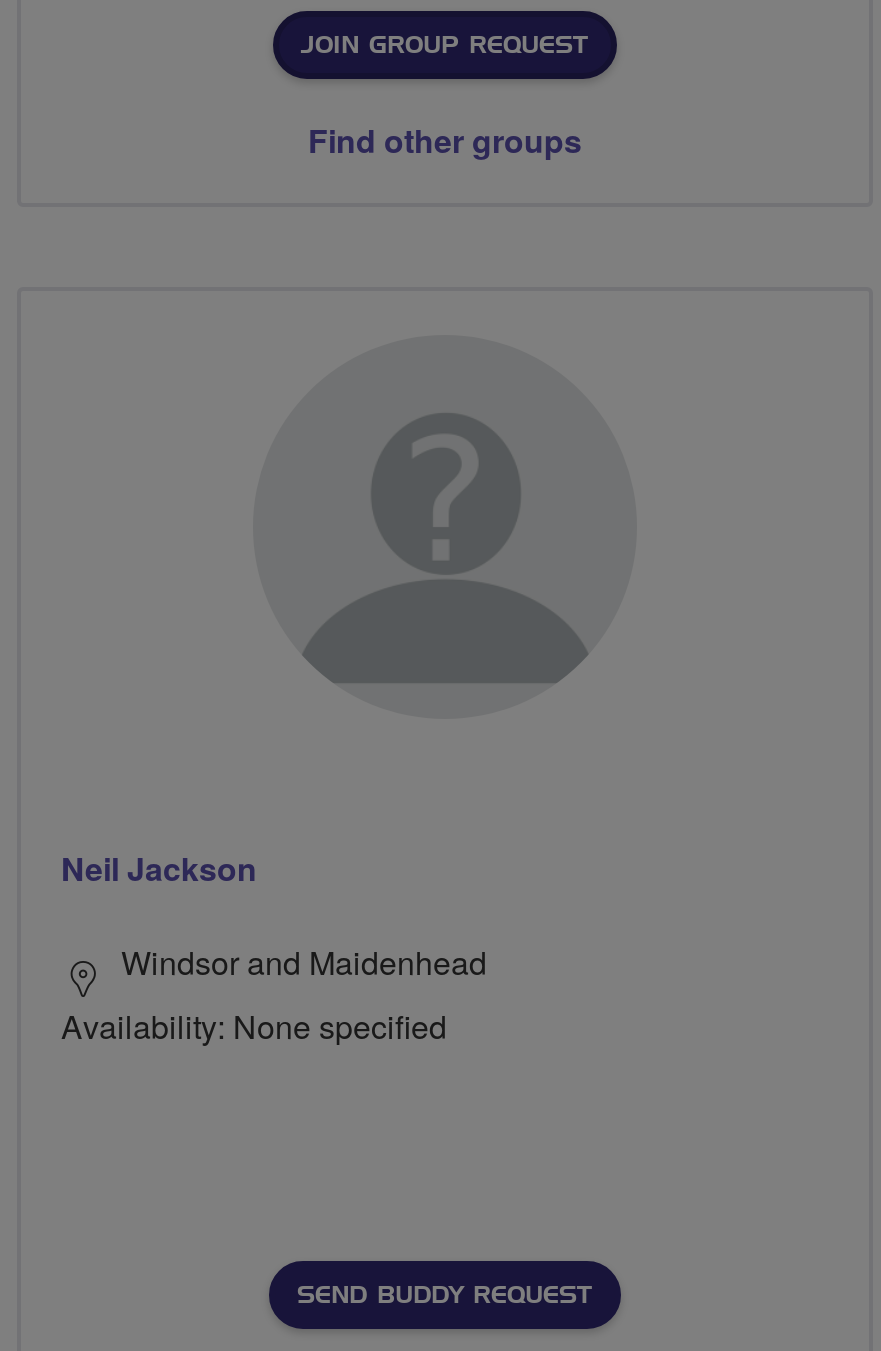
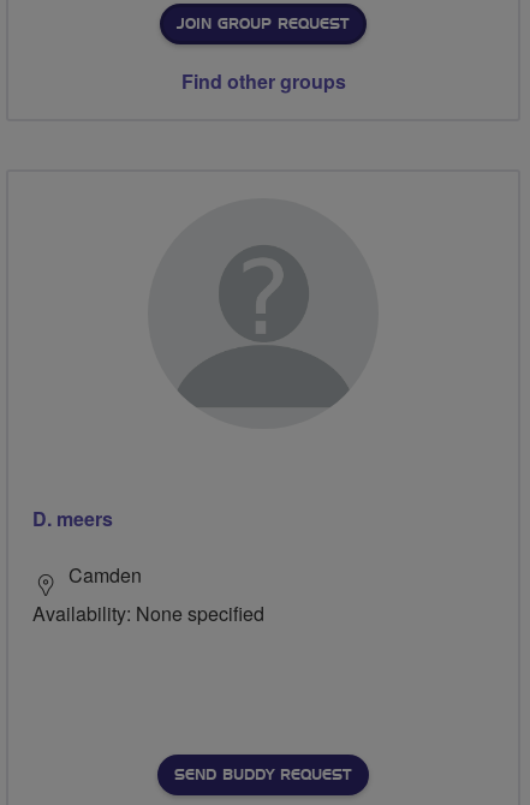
[61,845,257,891] Neil Jackson -> [32,505,113,532] D. meers
[121,939,487,985] Windsor and Maidenhead -> [69,561,142,589] Camden

